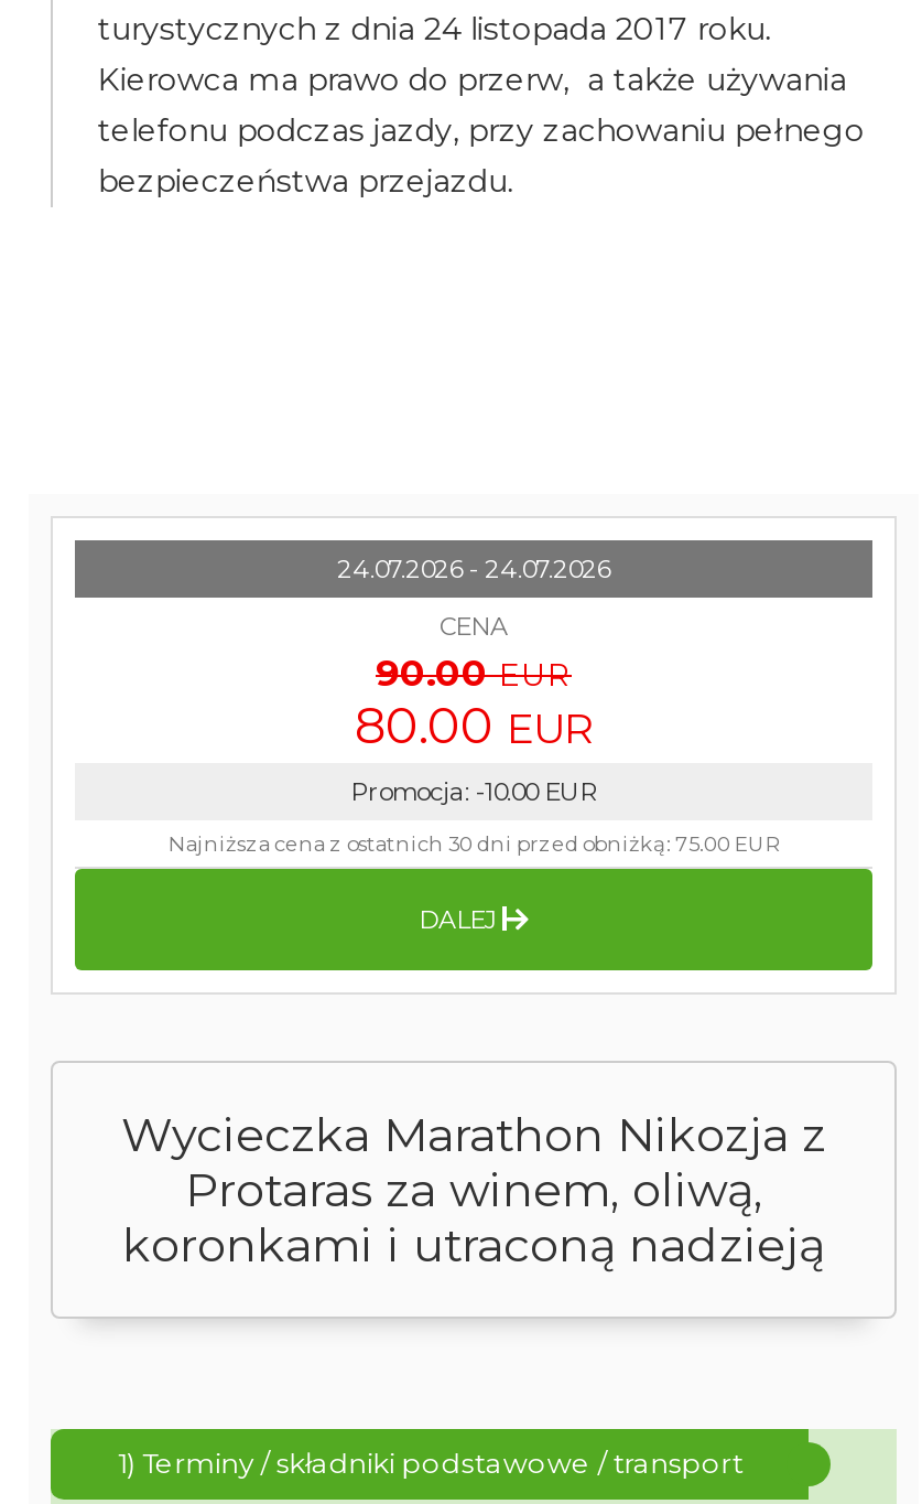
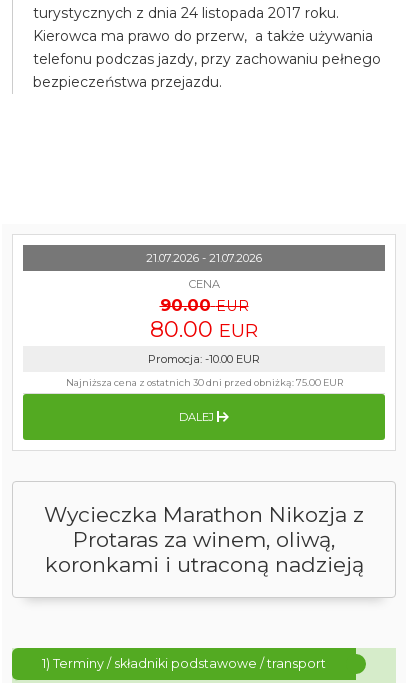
[337,554,610,584] 24.07.2026 - 24.07.2026 -> [146,251,262,265] 21.07.2026 - 21.07.2026

